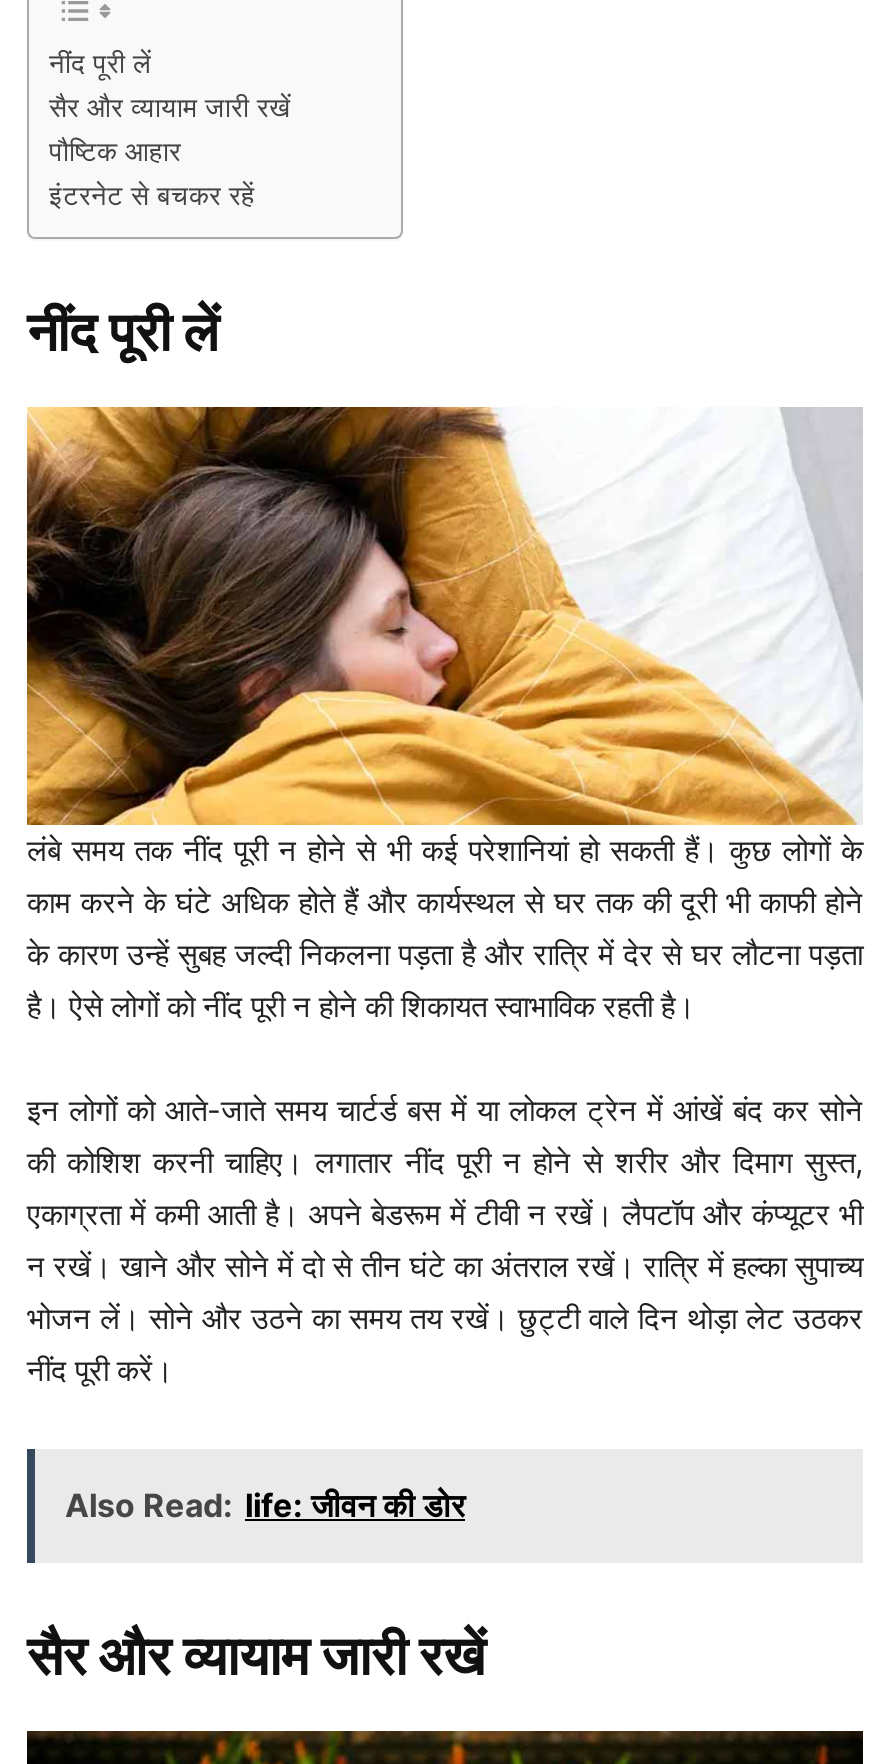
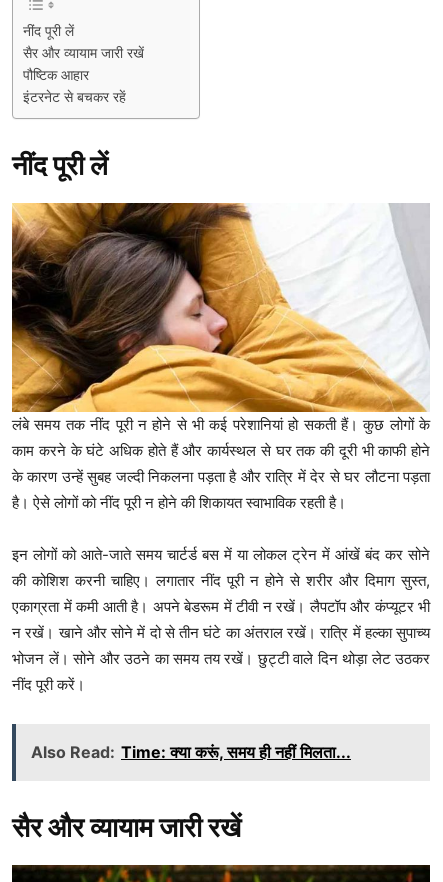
[65,1485,465,1525] Also Read: life: जीवन की डोर -> [31,742,351,762] Also Read: Time: क्या करूं, समय ही नहीं मिलता...

